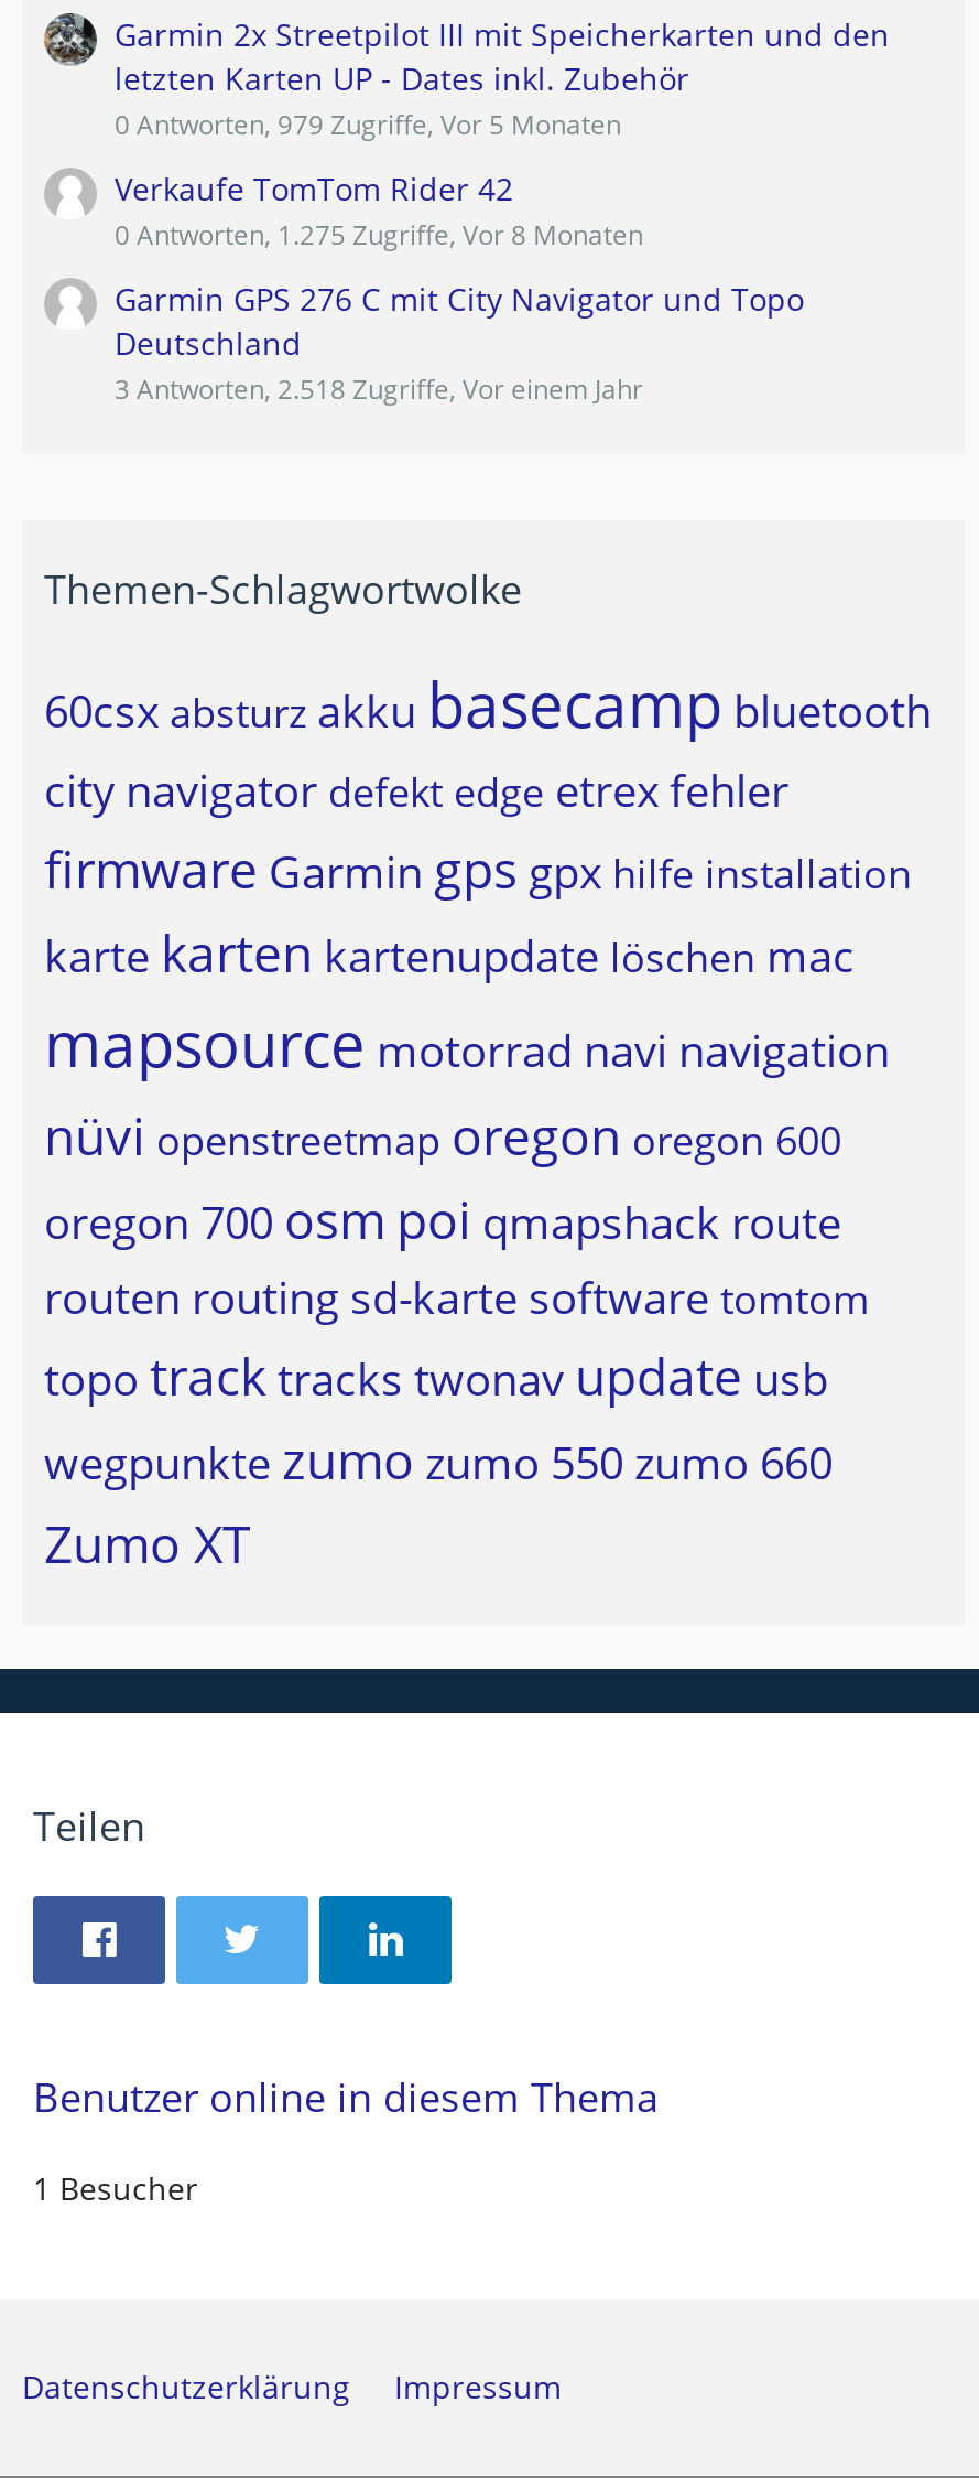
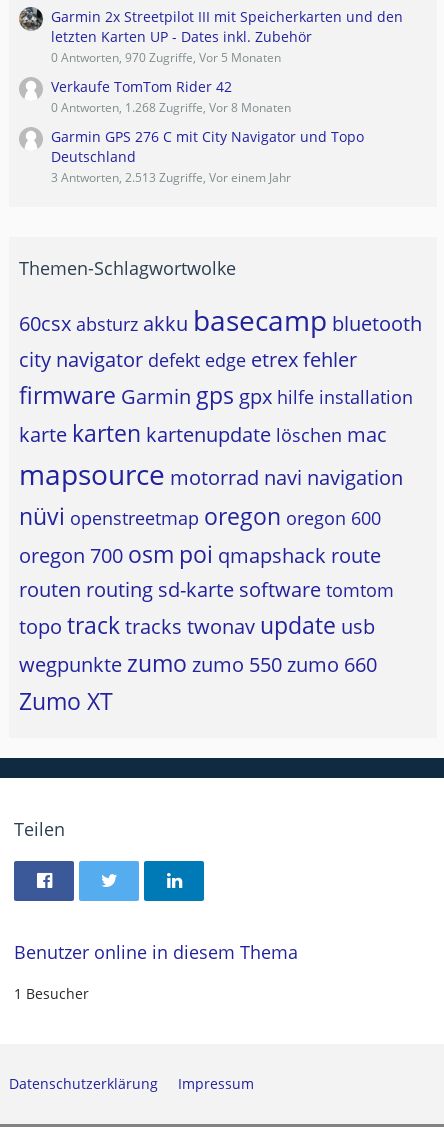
[115,106,621,144] 0 Antworten, 979 Zugriffe, Vor 5 Monaten -> [51,49,281,66] 0 Antworten, 970 Zugriffe, Vor 5 Monaten
[115,216,643,254] 0 Antworten, 1.275 Zugriffe, Vor 8 Monaten -> [51,99,291,116] 0 Antworten, 1.268 Zugriffe, Vor 8 Monaten
[115,371,643,408] 3 Antworten, 2.518 Zugriffe, Vor einem Jahr -> [51,169,291,186] 3 Antworten, 2.513 Zugriffe, Vor einem Jahr

